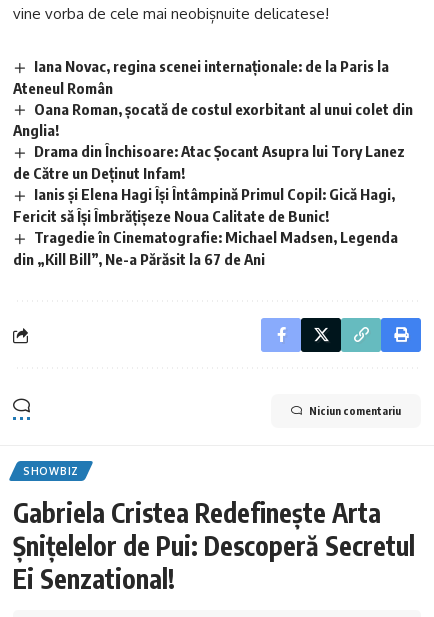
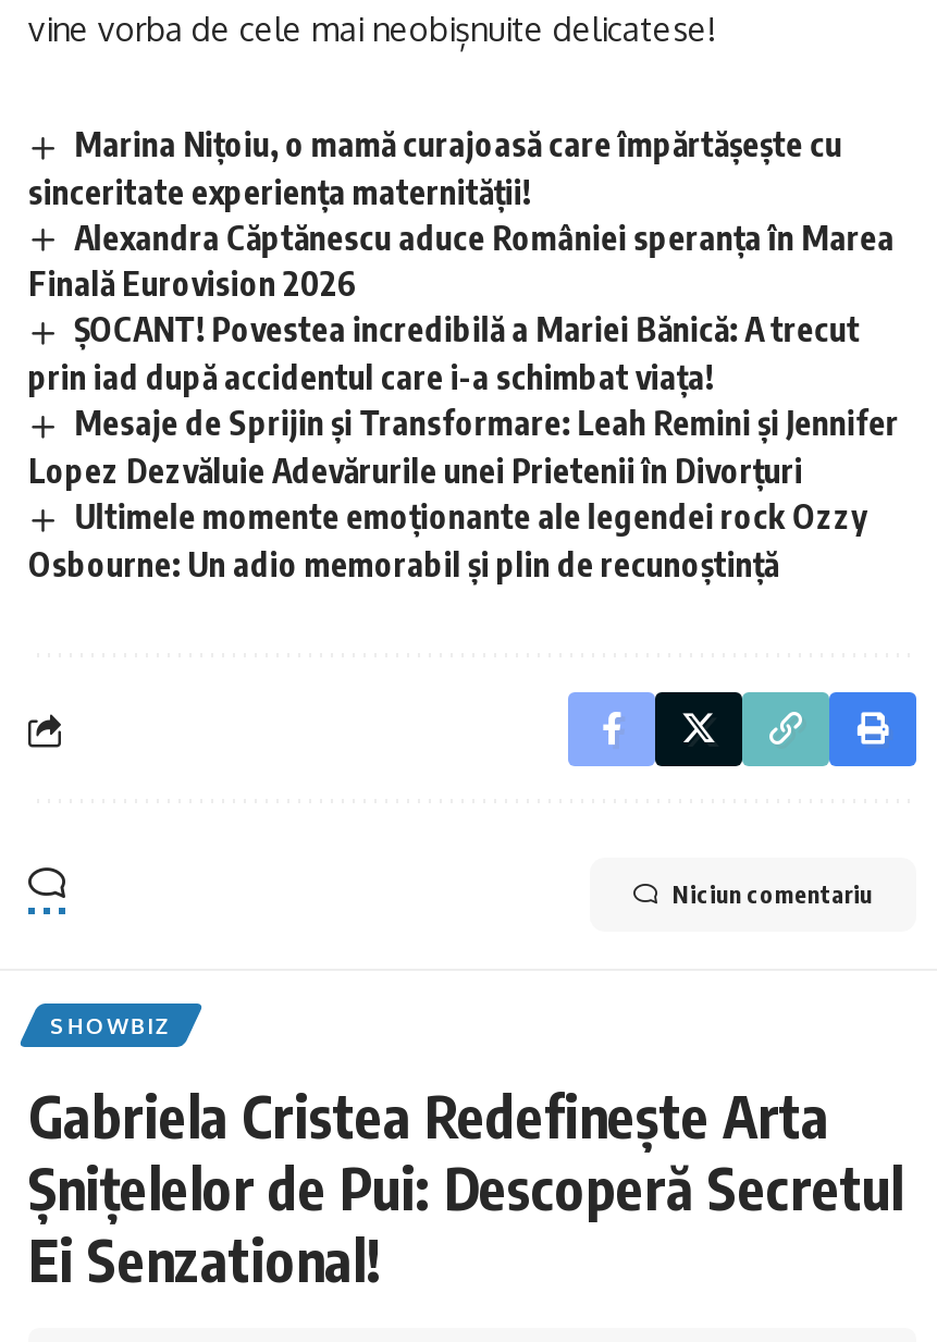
[13,57,413,268] Iana Novac, regina scenei internaționale: de la Paris la | Ateneul Român | Oana Roman, șocată de costul exorbitant al unui colet din | Anglia! | Drama din Închisoare: Atac Șocant Asupra lui Tory Lanez | de Către un Deținut Infam! | Ianis și Elena Hagi Își Întâmpină Primul Copil: Gică Hagi, | Fericit să Își Îmbrățișeze Noua Calitate de Bunic! | Tragedie în Cinematografie: Michael Madsen, Legenda | din „Kill Bill”, Ne-a Părăsit la 67 de Ani -> [28,123,899,584] Marina Nițoiu, o mamă curajoasă care împărtășește cu | sinceritate experiența maternității! | Alexandra Căptănescu aduce României speranța în Marea | Finală Eurovision 2026 | ȘOCANT! Povestea incredibilă a Mariei Bănică: A trecut | prin iad după accidentul care i-a schimbat viața! | Mesaje de Sprijin și Transformare: Leah Remini și Jennifer | Lopez Dezvăluie Adevărurile unei Prietenii în Divorțuri | Ultimele momente emoționante ale legendei rock Ozzy | Osbourne: Un adio memorabil și plin de recunoștință

